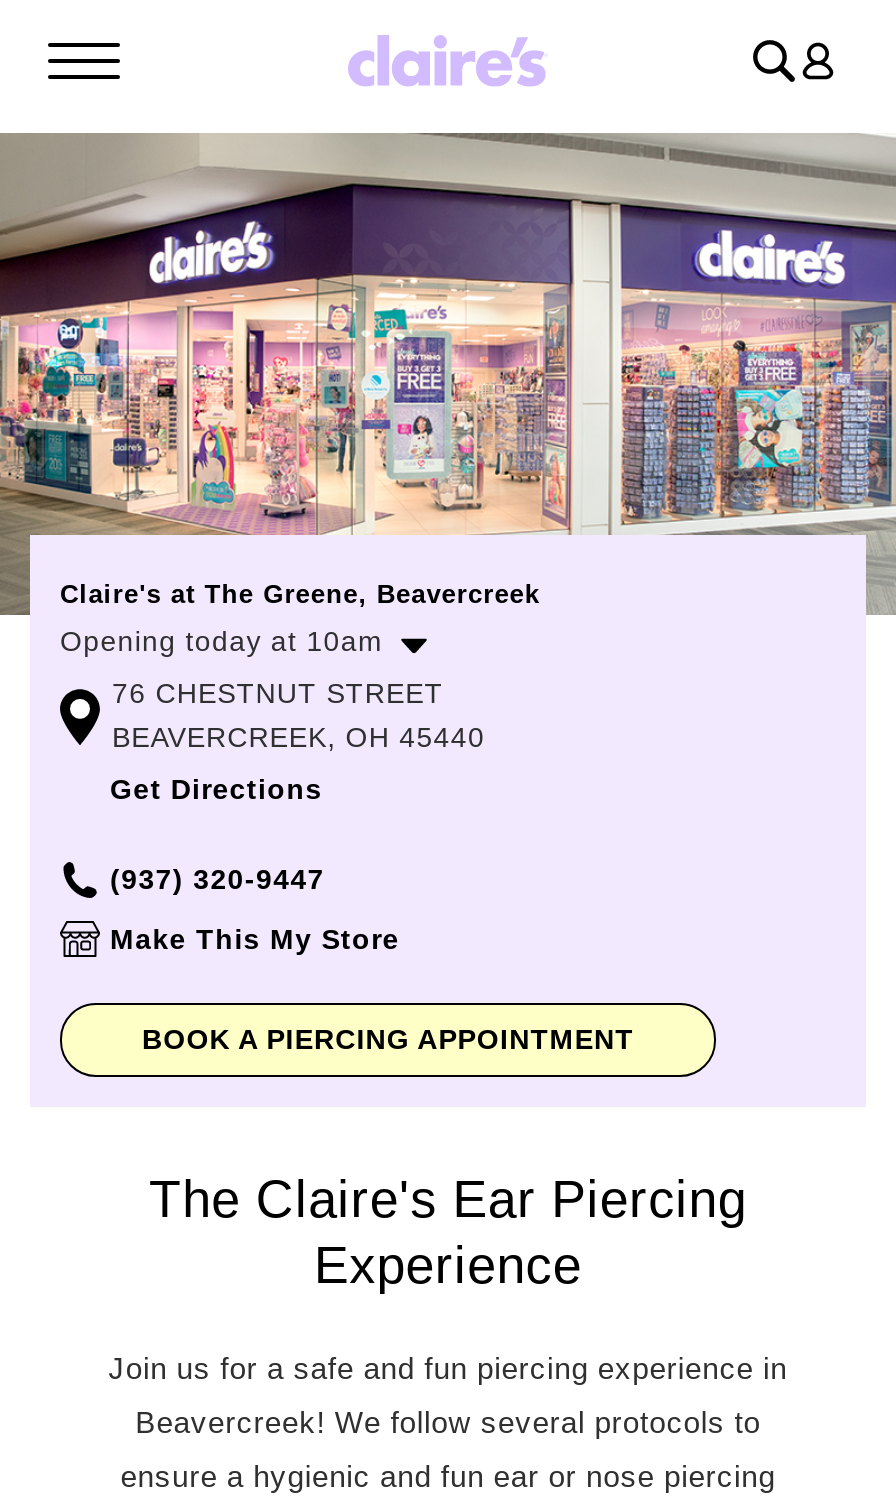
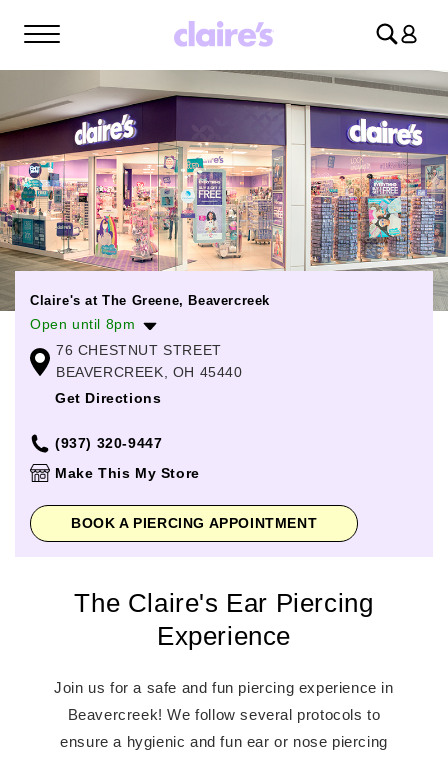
[60,625,383,657] Opening today at 10am -> [30,316,135,332] Open until 8pm

